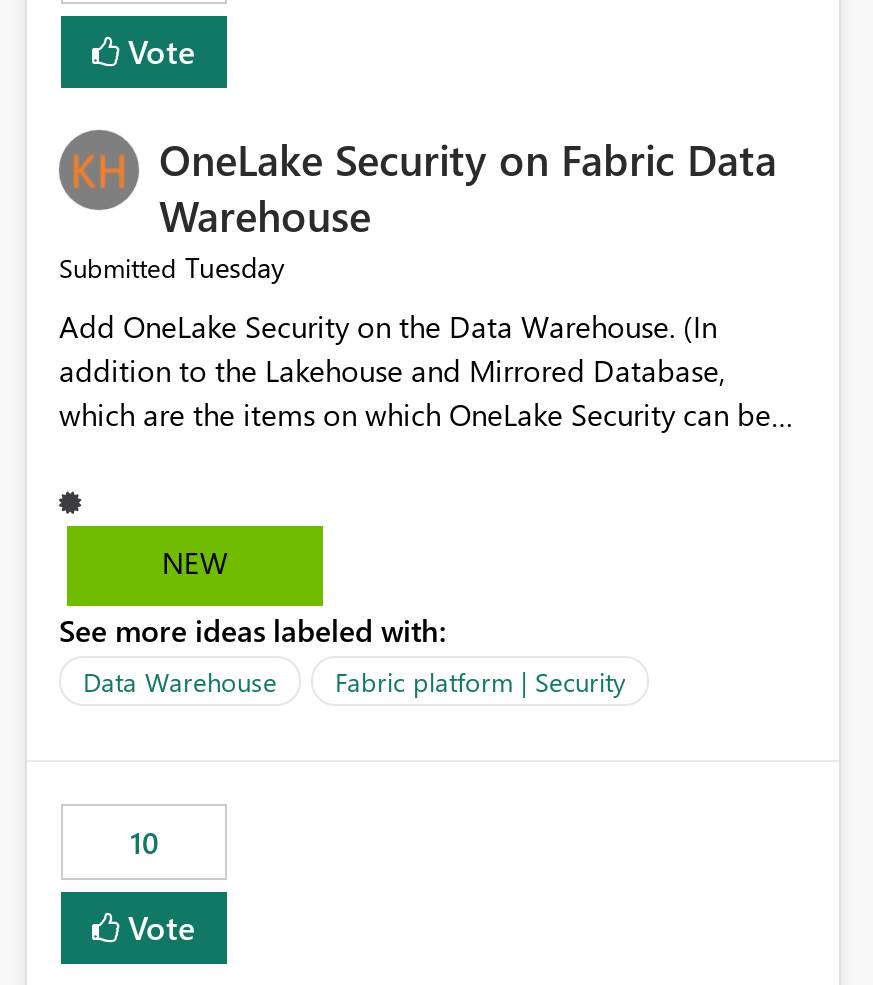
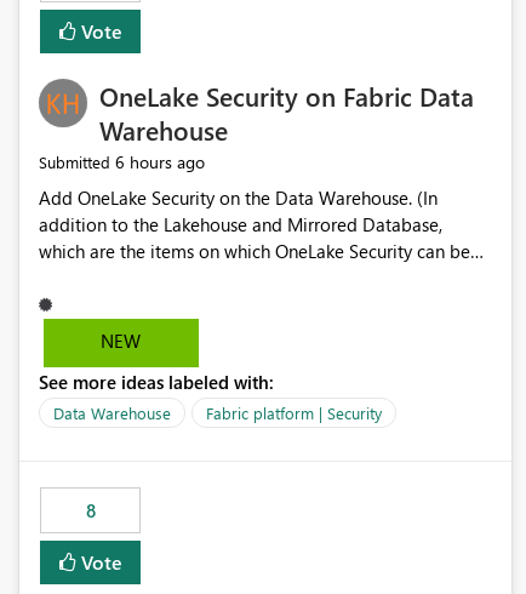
[59,249,285,287] Submitted Tuesday -> [39,151,205,174] Submitted 6 hours ago
[130,823,158,863] 10 -> [85,499,95,523] 8

